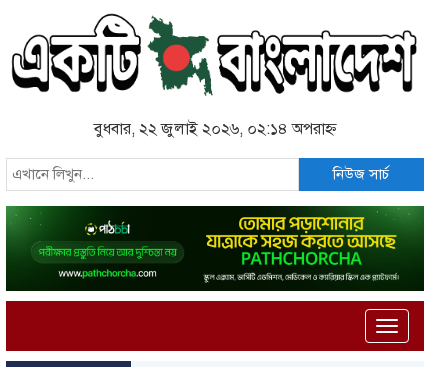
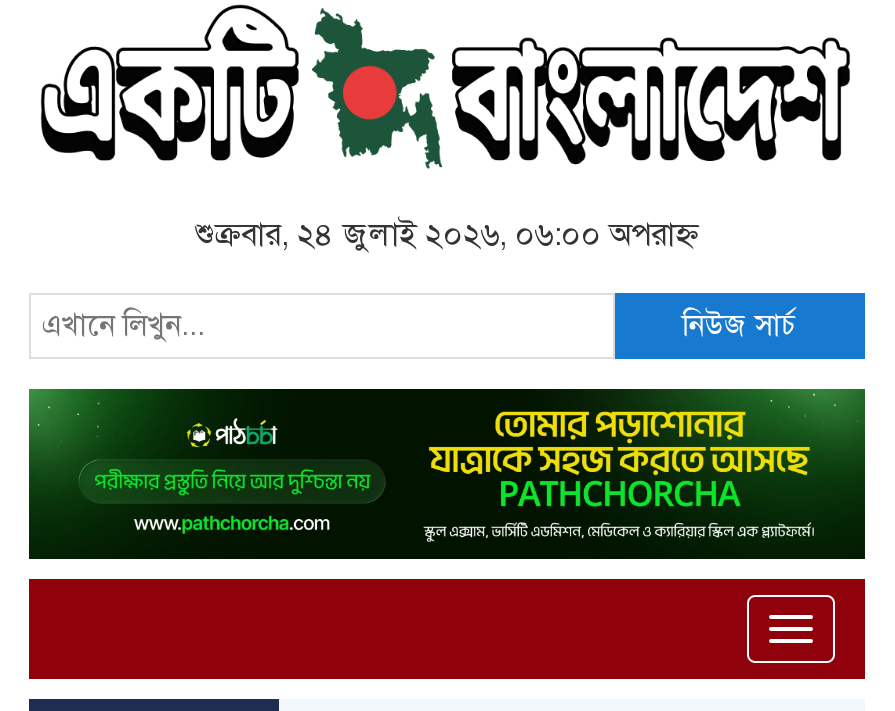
[93,119,336,139] বুধবার, ২২ জুলাই ২০২৬, ০২:১৪ অপরাহ্ন -> [195,216,699,256] শুক্রবার, ২৪ জুলাই ২০২৬, ০৬:০০ অপরাহ্ন

